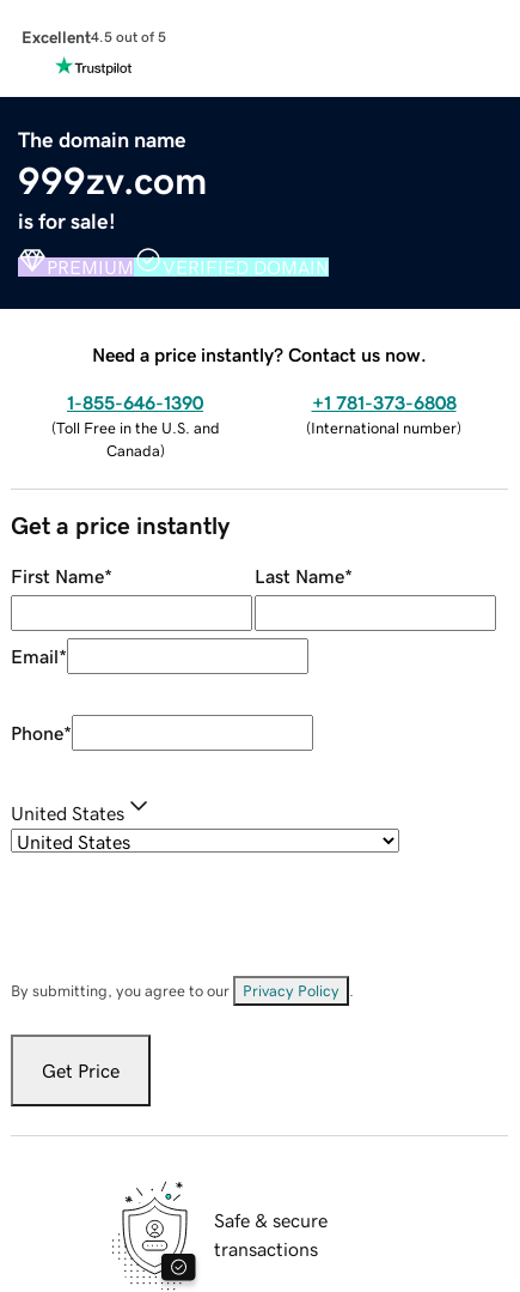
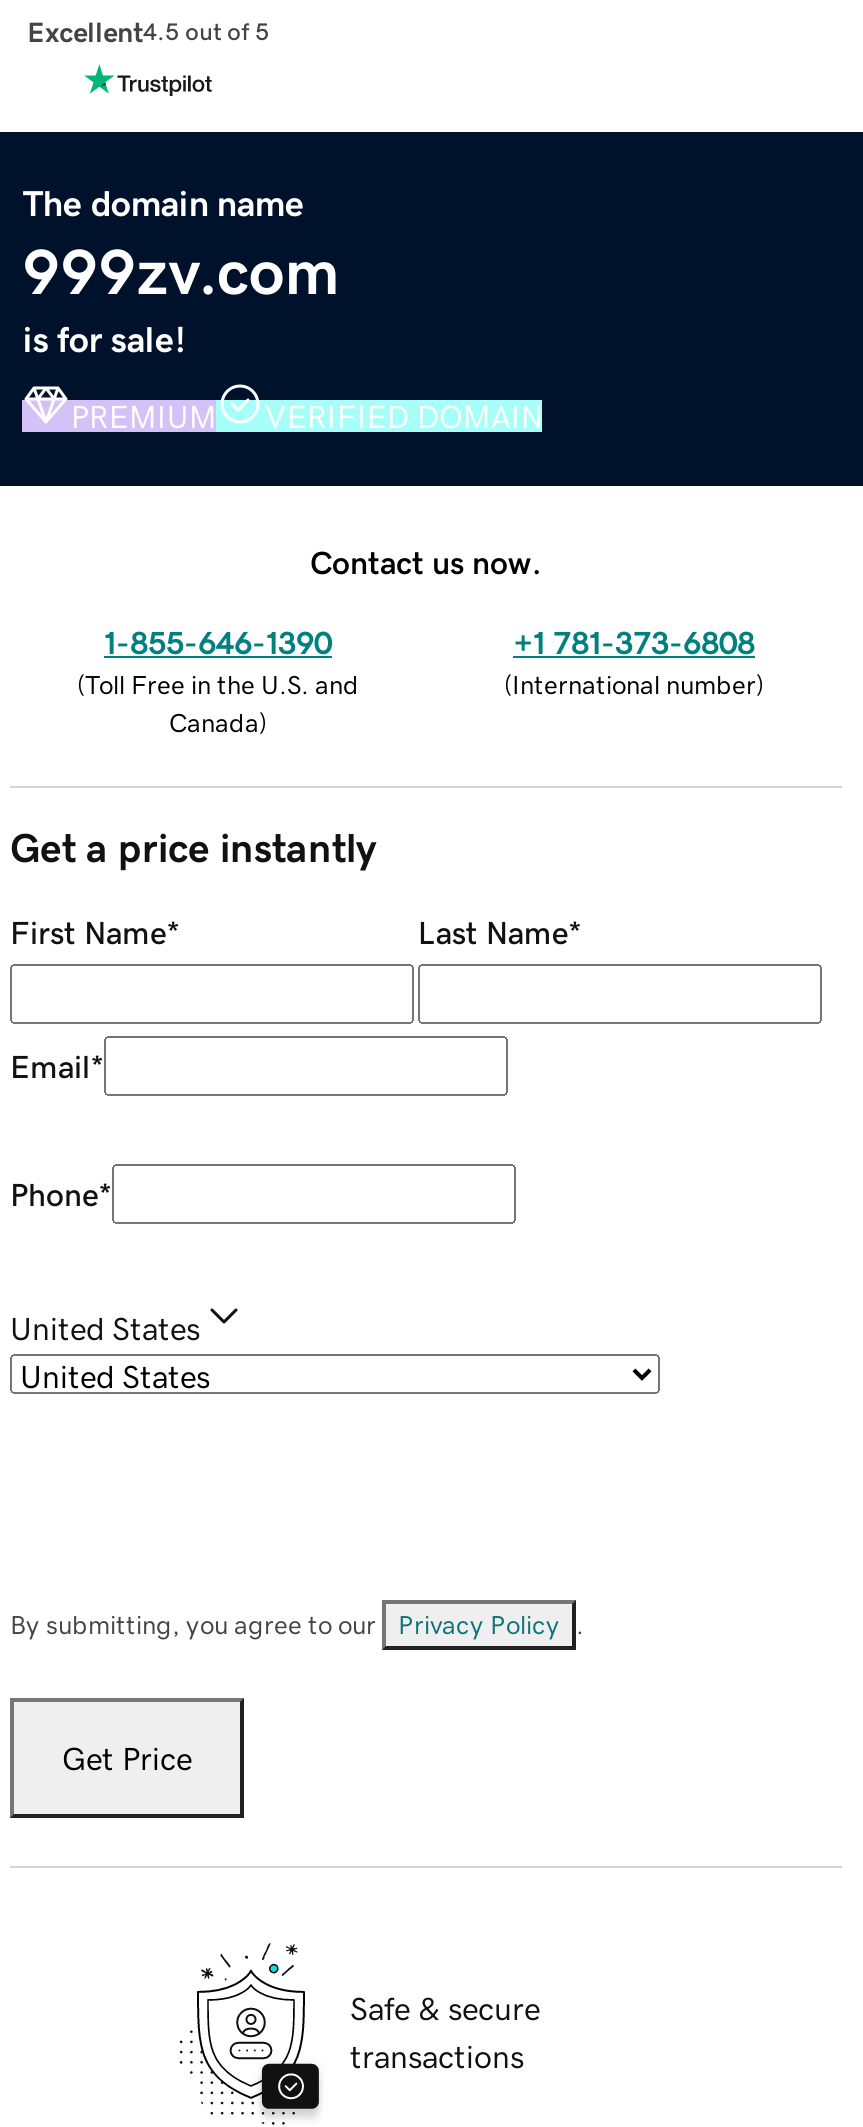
[92,344,427,364] Need a price instantly? Contact us now. -> [310,545,542,577] Contact us now.

